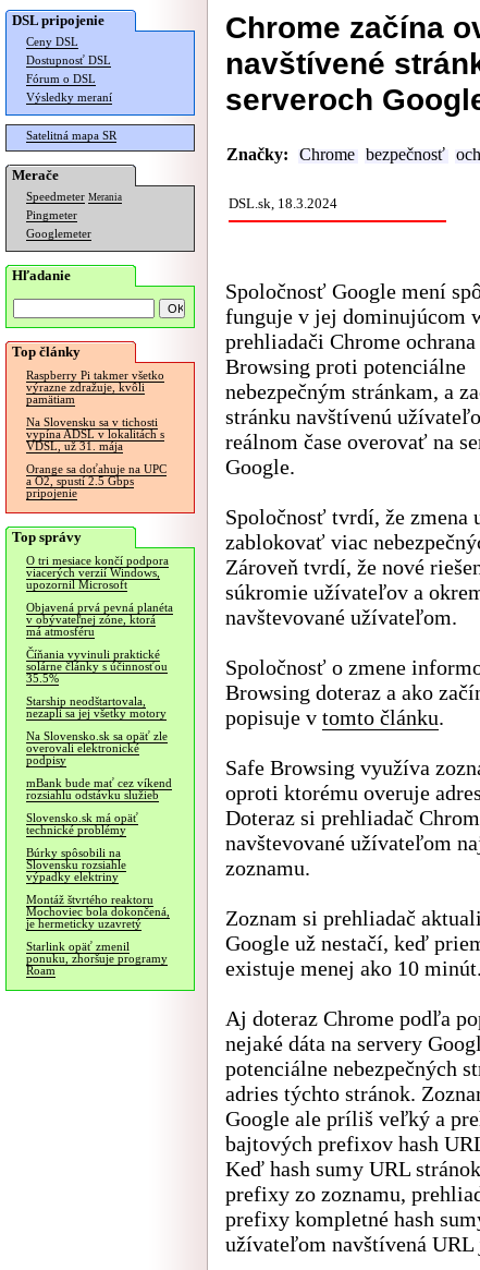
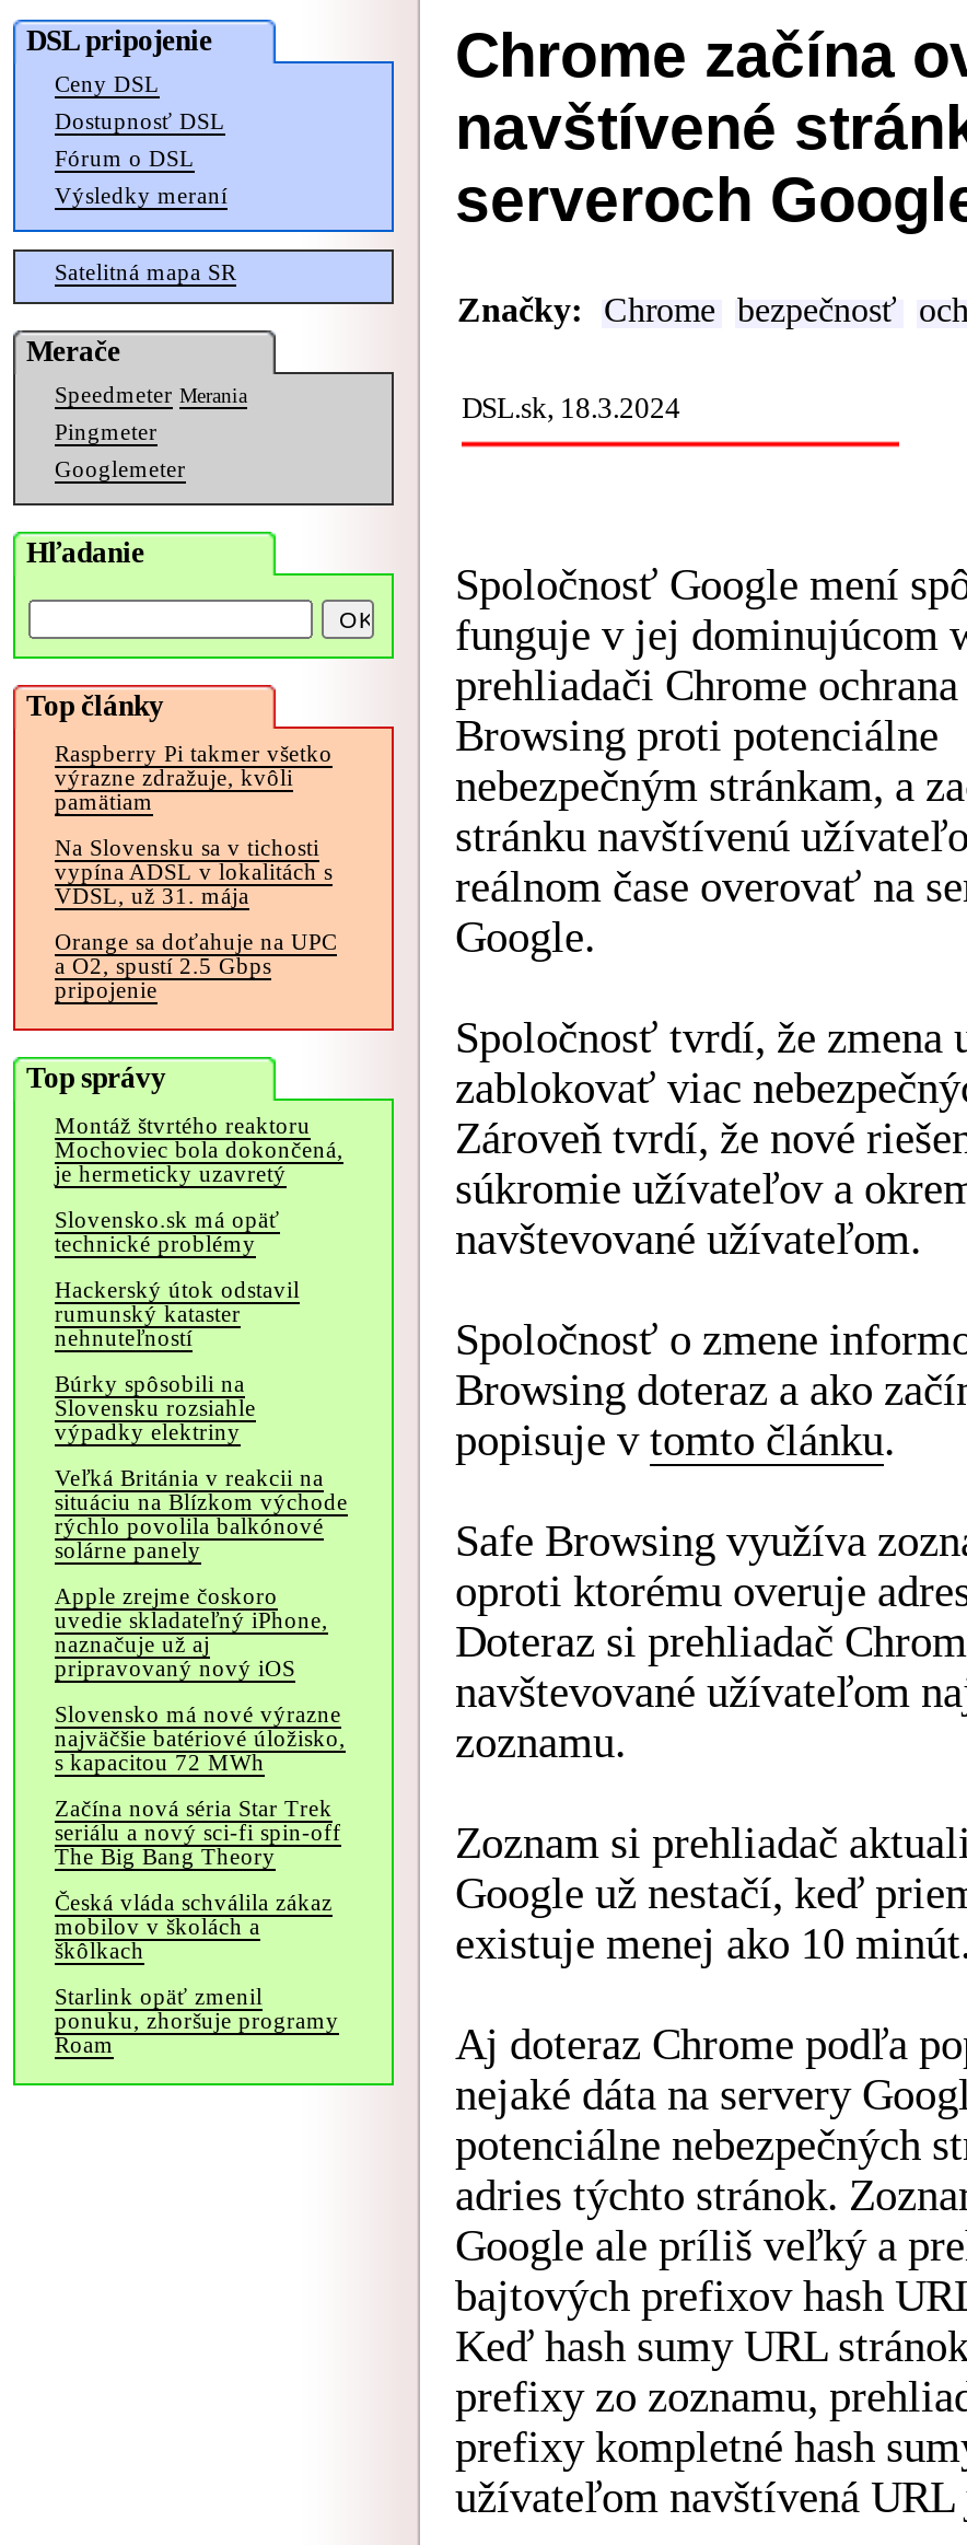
[26,555,173,801] O tri mesiace končí podpora | viacerých verzií Windows, | upozornil Microsoft | Objavená prvá pevná planéta | v obývateľnej zóne, ktorá | má atmosféru | Číňania vyvinuli praktické | solárne články s účinnosťou | 35.5% | Starship neodštartovala, | nezapli sa jej všetky motory | Na Slovensko.sk sa opäť zle | overovali elektronické | podpisy | mBank bude mať cez víkend | rozsiahlu odstávku služieb -> none
moved [26,812,138,836] -> [55,1208,280,1256]: Slovensko.sk má opäť | technické problémy
none -> [55,1278,300,1350] Hackerský útok odstavil | rumunský kataster | nehnuteľností
moved [26,847,126,883] -> [55,1372,256,1444]: Búrky spôsobili na | Slovensku rozsiahle | výpadky elektriny
none -> [55,1466,348,1963] Veľká Británia v reakcii na | situáciu na Blízkom východe | rýchlo povolila balkónové | solárne panely | Apple zrejme čoskoro | uvedie skladateľný iPhone, | naznačuje už aj | pripravovaný nový iOS | Slovensko má nové výrazne | najväčšie batériové úložisko, | s kapacitou 72 MWh | Začína nová séria Star Trek | seriálu a nový sci-fi spin-off | The Big Bang Theory | Česká vláda schválila zákaz | mobilov v školách a | škôlkach
moved [26,894,170,930] -> [55,1114,343,1186]: Montáž štvrtého reaktoru | Mochoviec bola dokončená, | je hermeticky uzavretý
moved [26,941,168,977] -> [55,1985,339,2057]: Starlink opäť zmenil | ponuku, zhoršuje programy | Roam

